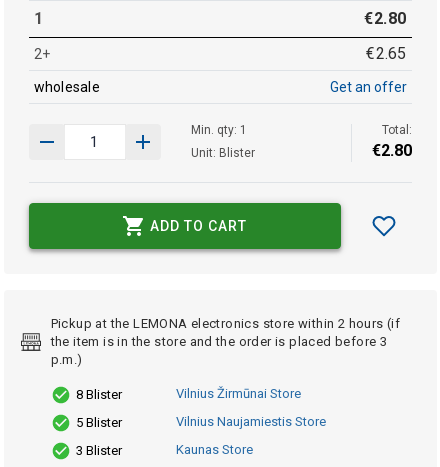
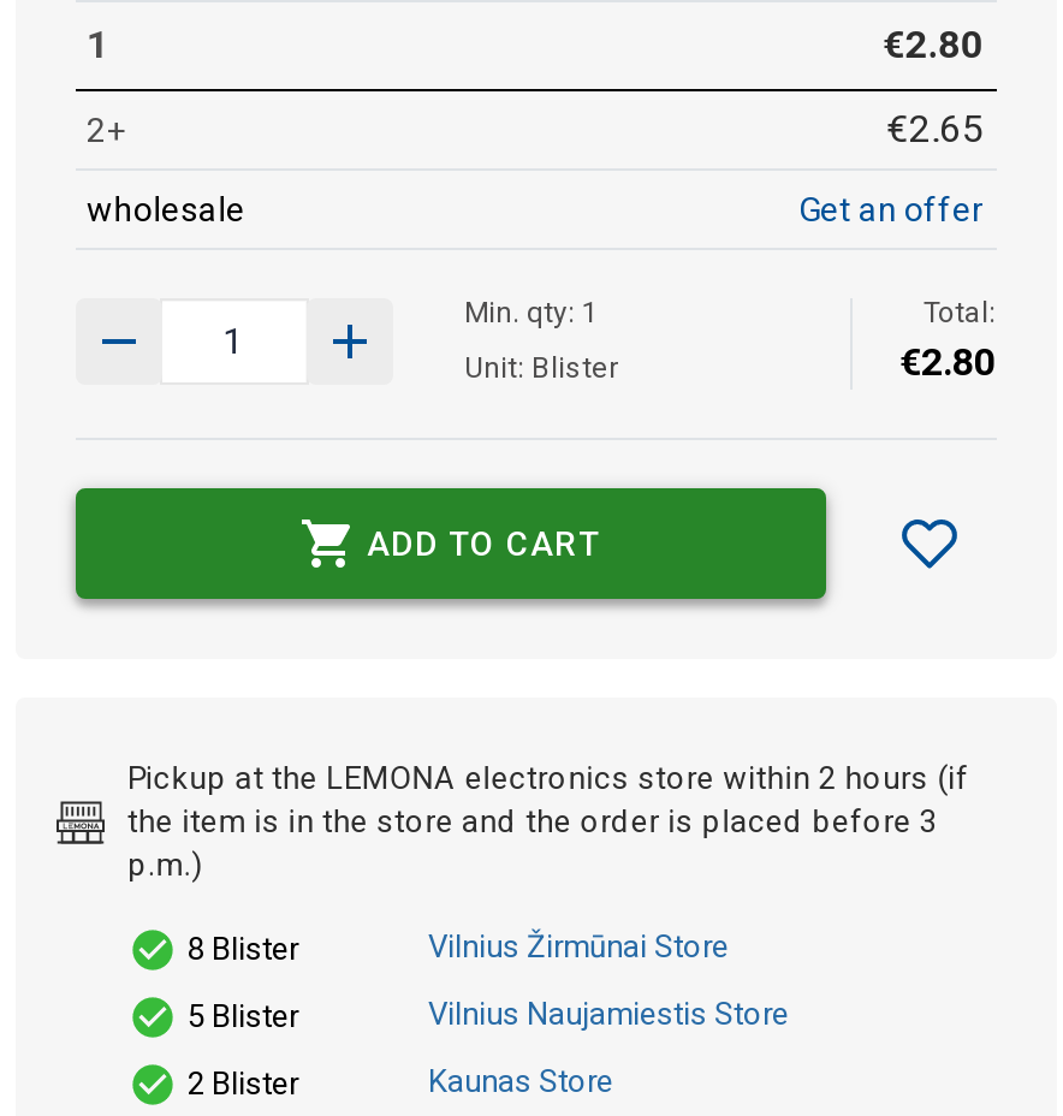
[75,443,121,458] 3 Blister -> [188,1066,298,1103] 2 Blister

